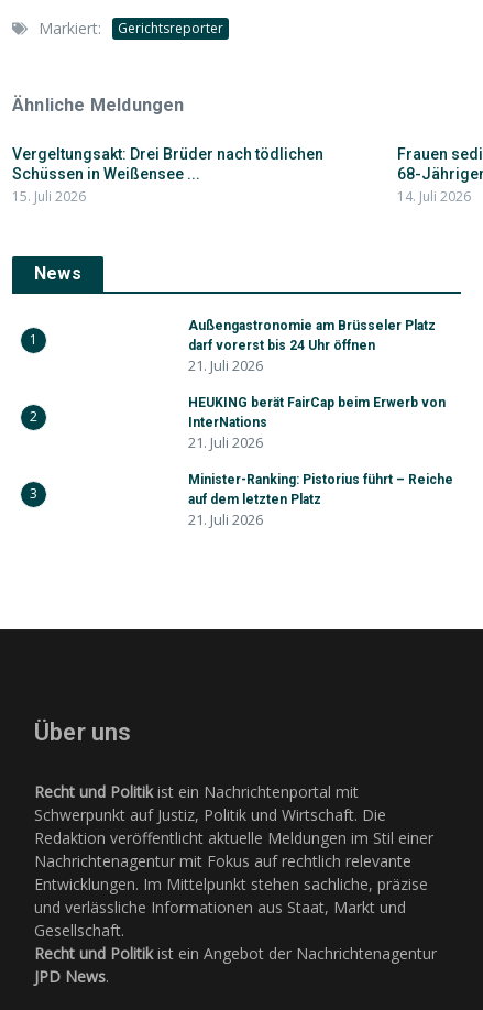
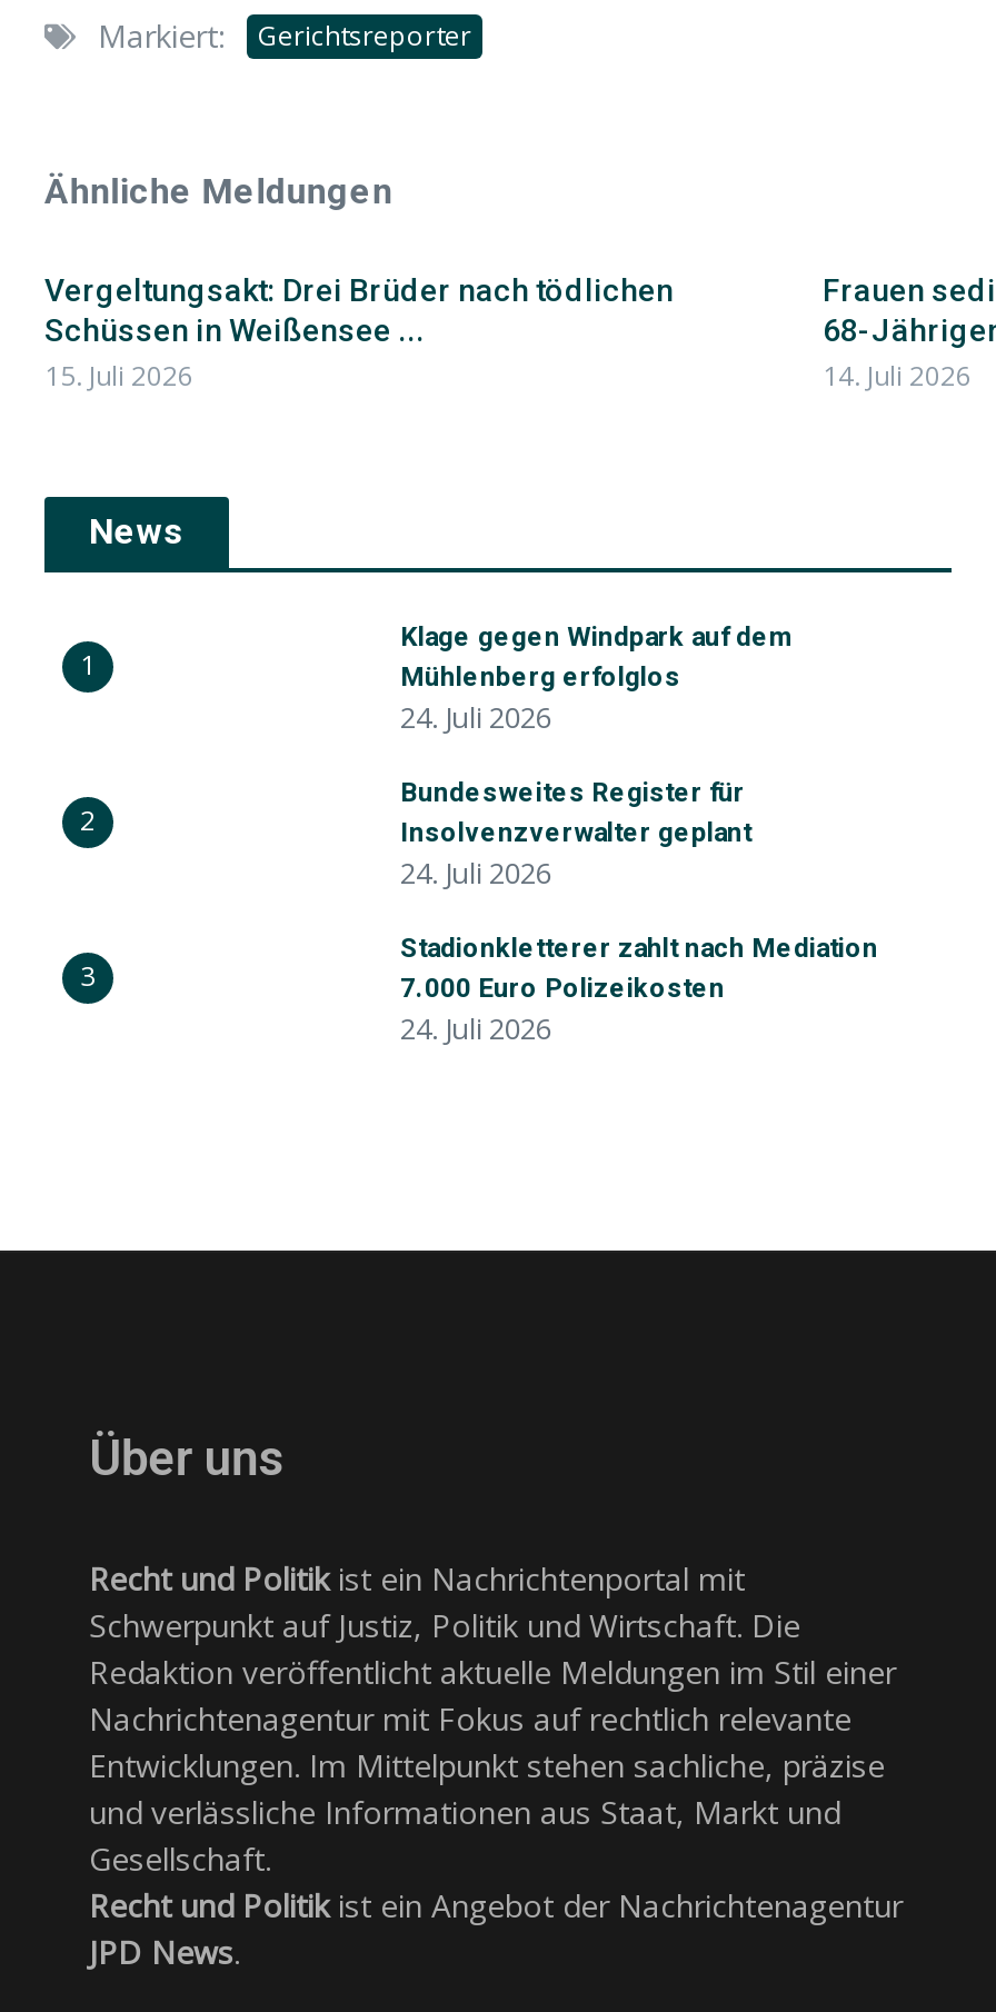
[188,318,436,375] Außengastronomie am Brüsseler Platz | darf vorerst bis 24 Uhr öffnen | 21. Juli 2026 -> [400,621,794,737] Klage gegen Windpark auf dem | Mühlenberg erfolglos | 24. Juli 2026
[188,395,446,452] HEUKING berät FairCap beim Erwerb von | InterNations | 21. Juli 2026 -> [400,777,751,893] Bundesweites Register für | Insolvenzverwalter geplant | 24. Juli 2026
[188,472,453,529] Minister-Ranking: Pistorius führt – Reiche | auf dem letzten Platz | 21. Juli 2026 -> [400,933,878,1048] Stadionkletterer zahlt nach Mediation | 7.000 Euro Polizeikosten | 24. Juli 2026

